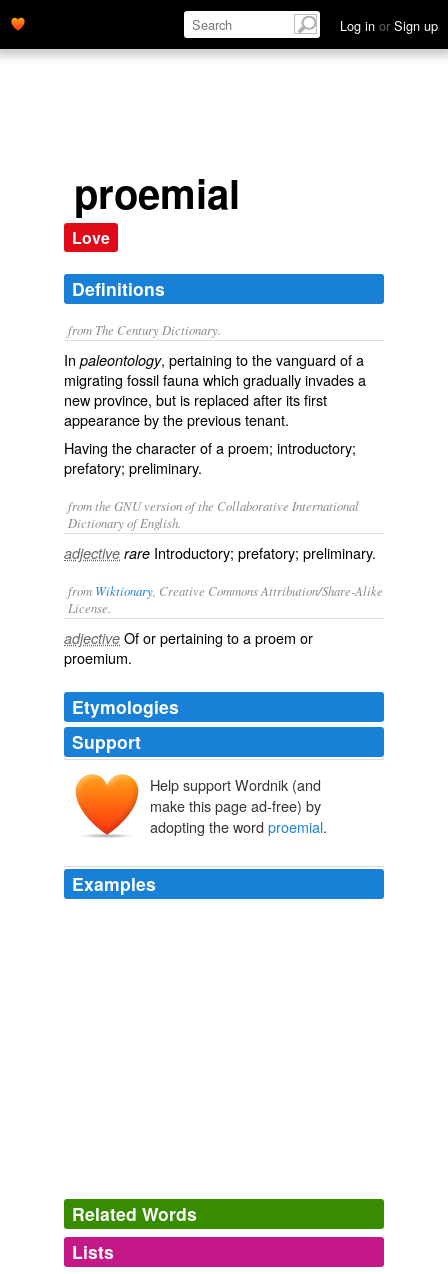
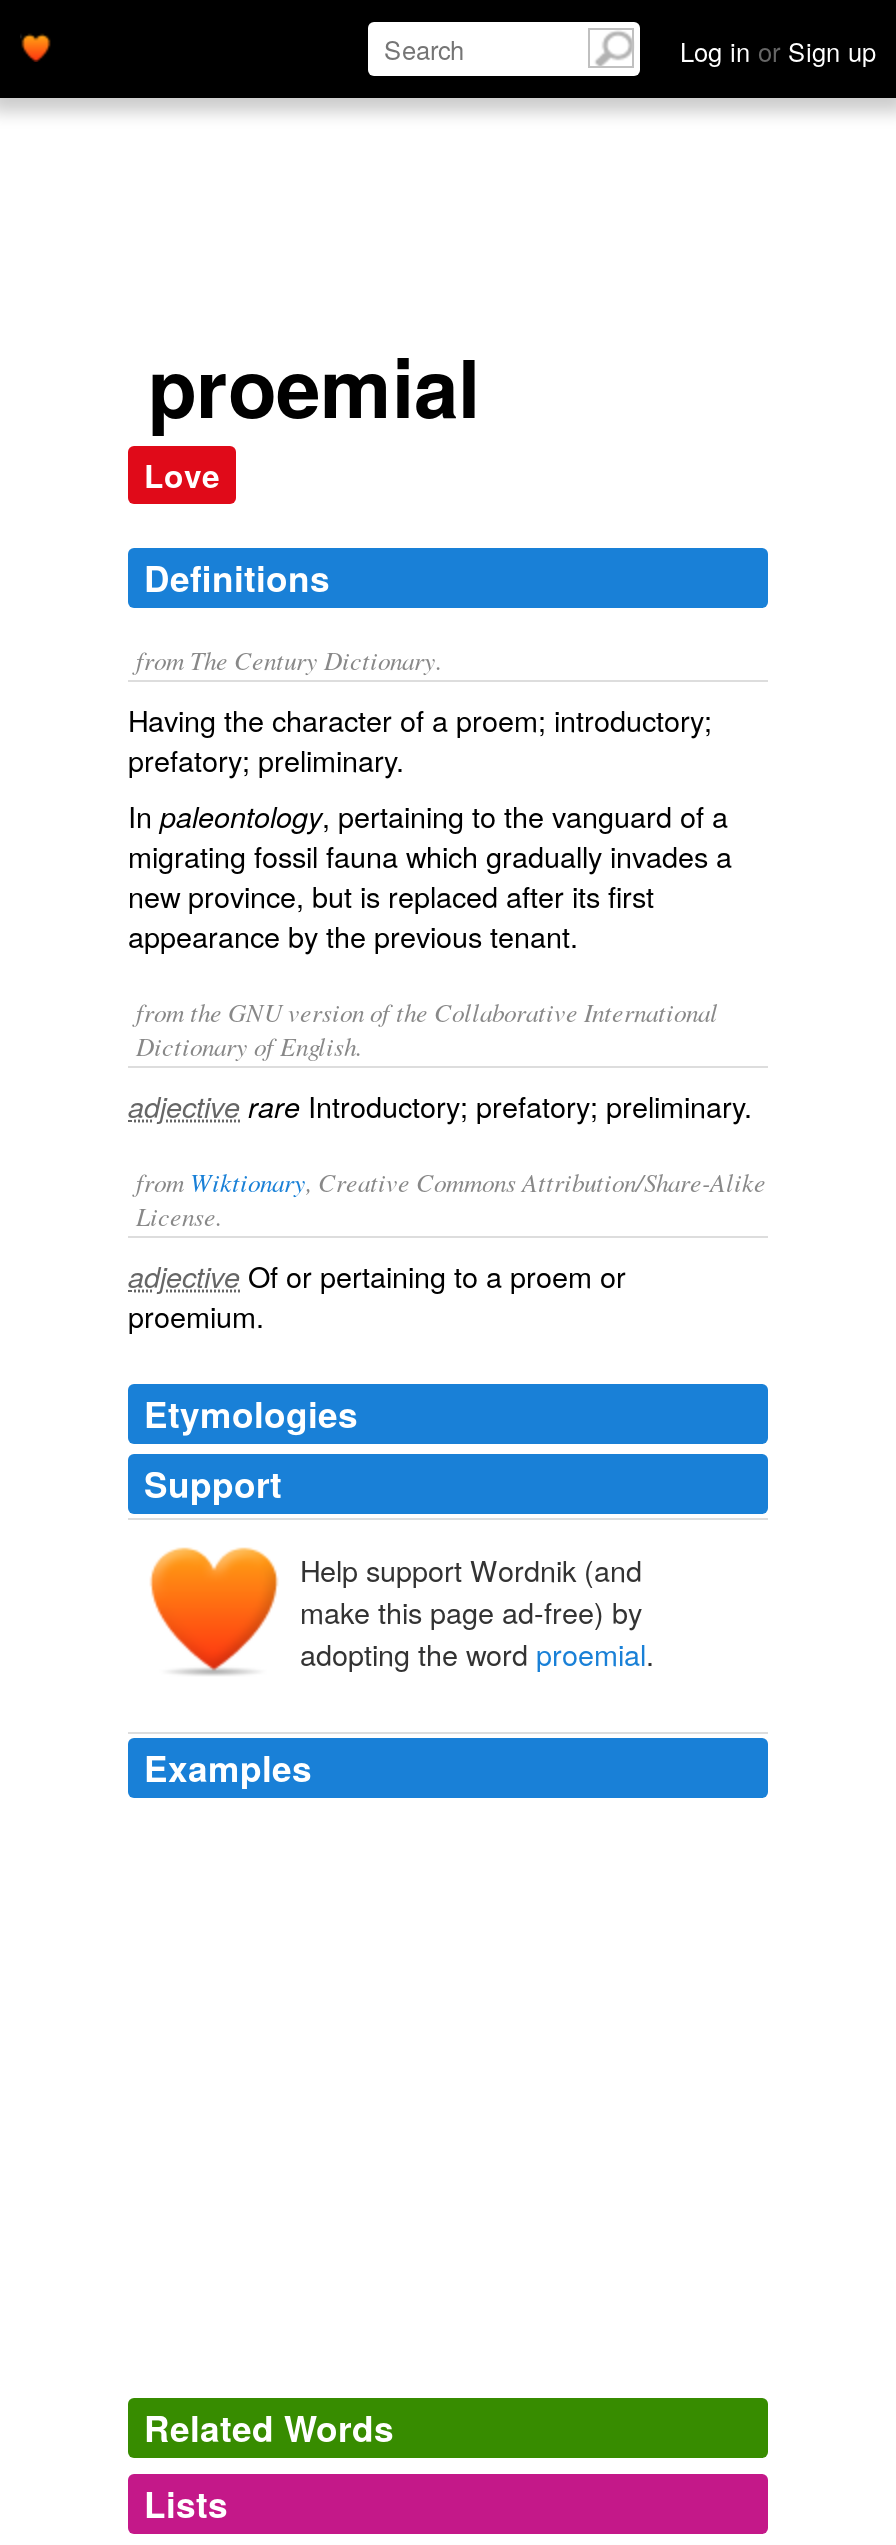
moved [64,349,366,430] -> [128,794,732,956]: In paleontology, pertaining to the vanguard of a | migrating fossil fauna which gradually invades a | new province, but is replaced after its first | appearance by the previous tenant.
moved [64,437,356,478] -> [128,698,712,780]: Having the character of a proem; introductory; | prefatory; preliminary.

